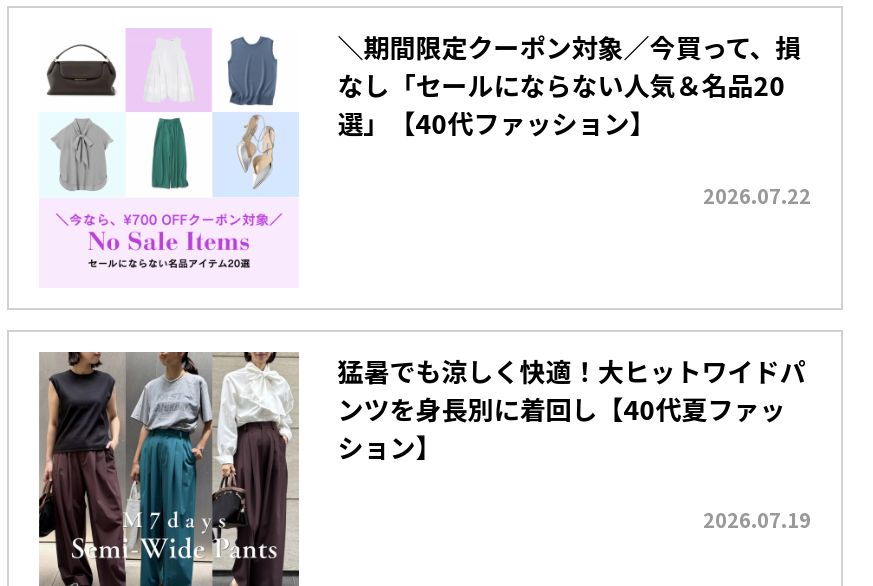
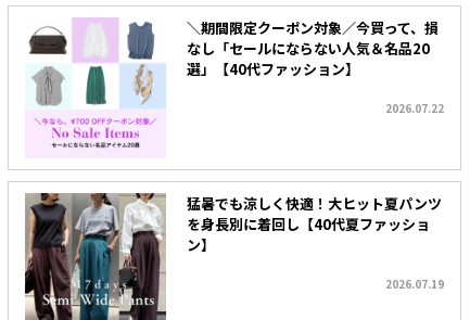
[338,352,806,466] 猛暑でも涼しく快適！大ヒットワイドパ | ンツを身長別に着回し【40代夏ファッ | ション】 -> [187,193,442,255] 猛暑でも涼しく快適！大ヒット夏パンツ | を身長別に着回し【40代夏ファッショ | ン】

